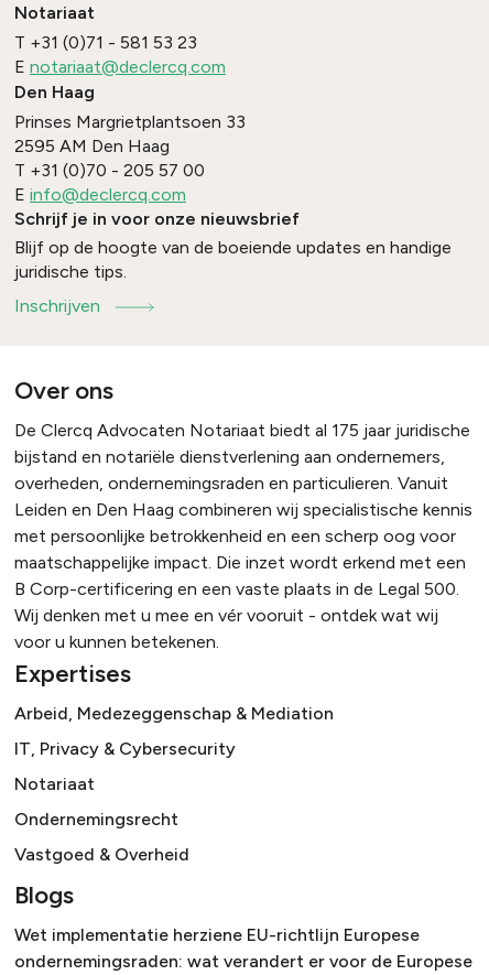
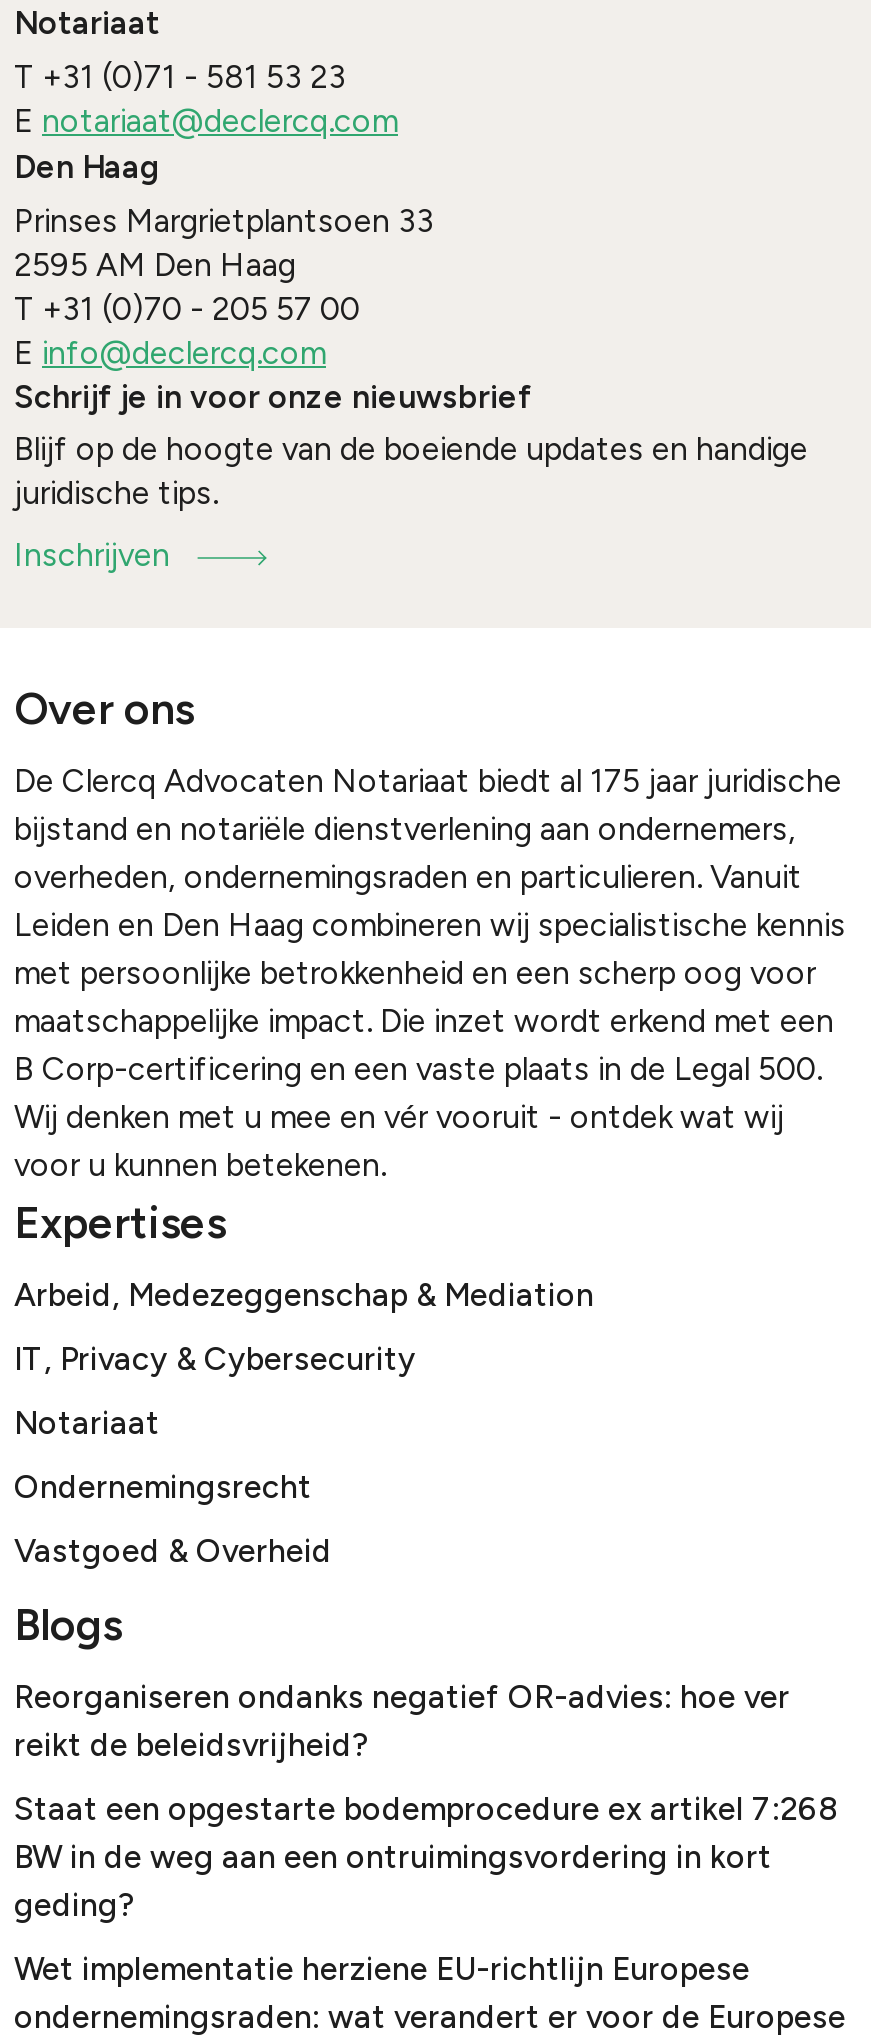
none -> [14,1678,838,1924] Reorganiseren ondanks negatief OR-advies: hoe ver | reikt de beleidsvrijheid? | Staat een opgestarte bodemprocedure ex artikel 7:268 | BW in de weg aan een ontruimingsvordering in kort | geding?

